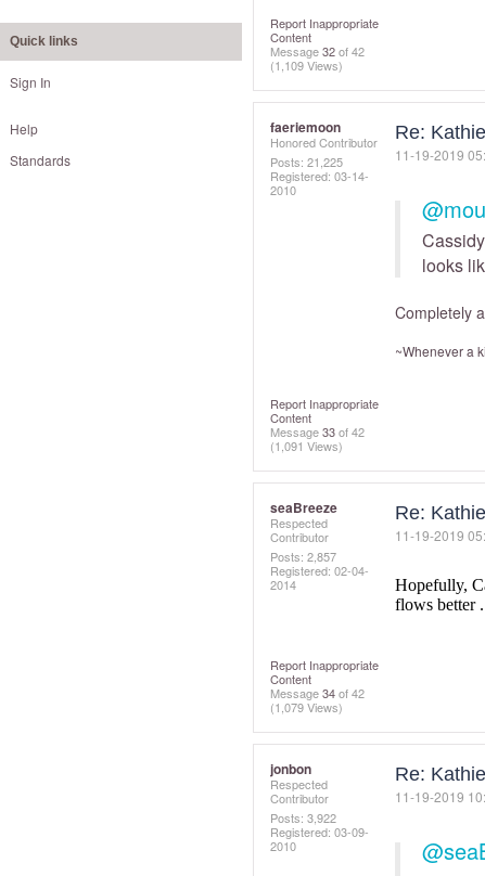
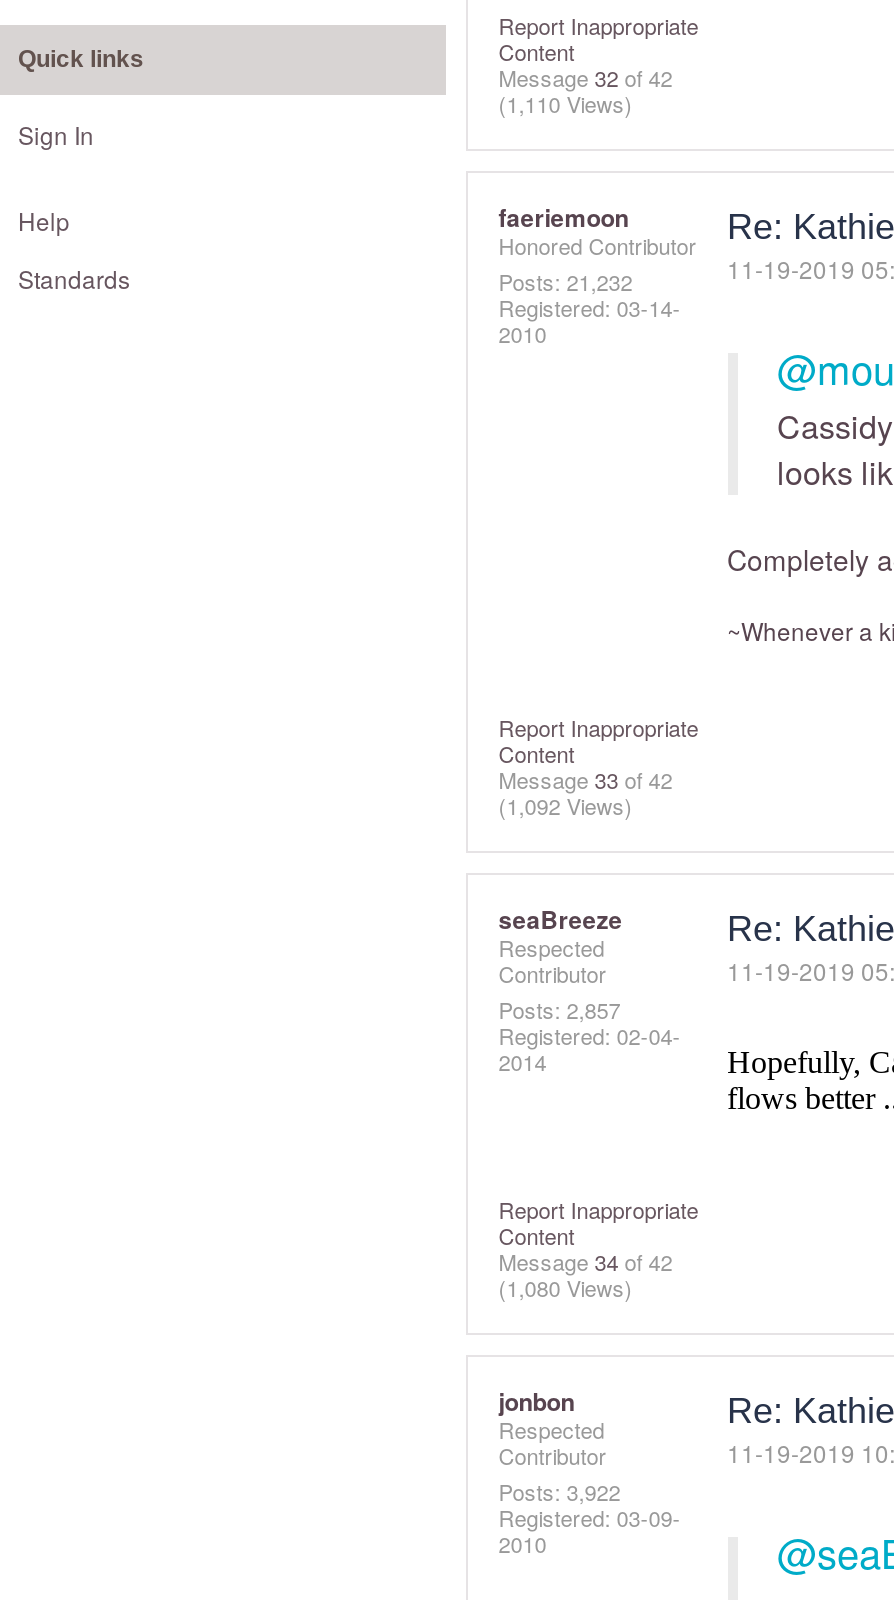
[270,56,343,74] (1,109 Views) -> [498,87,632,119] (1,110 Views)
[270,153,343,170] Posts: 21,225 -> [498,265,632,297] Posts: 21,232
[270,437,343,454] (1,091 Views) -> [498,789,632,821] (1,092 Views)
[270,698,343,716] (1,079 Views) -> [498,1271,632,1303] (1,080 Views)

